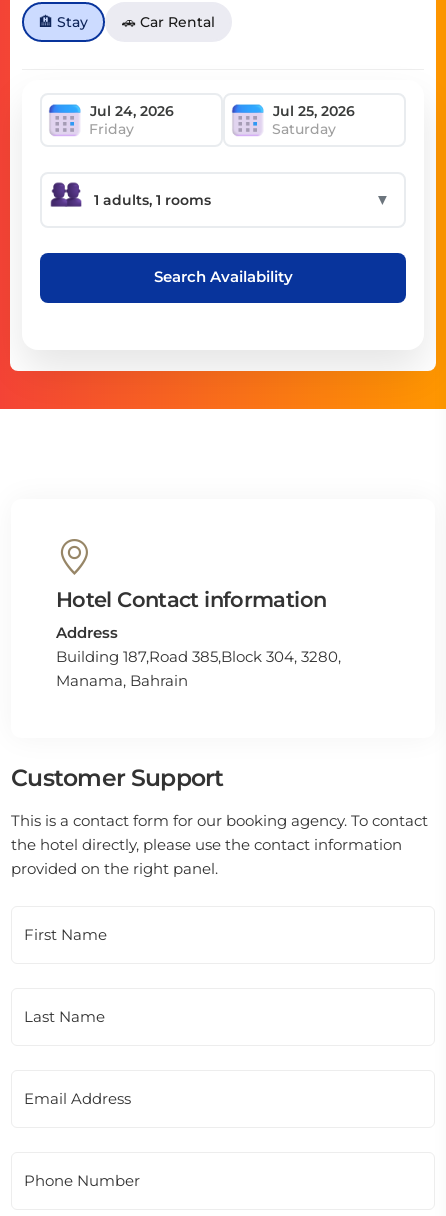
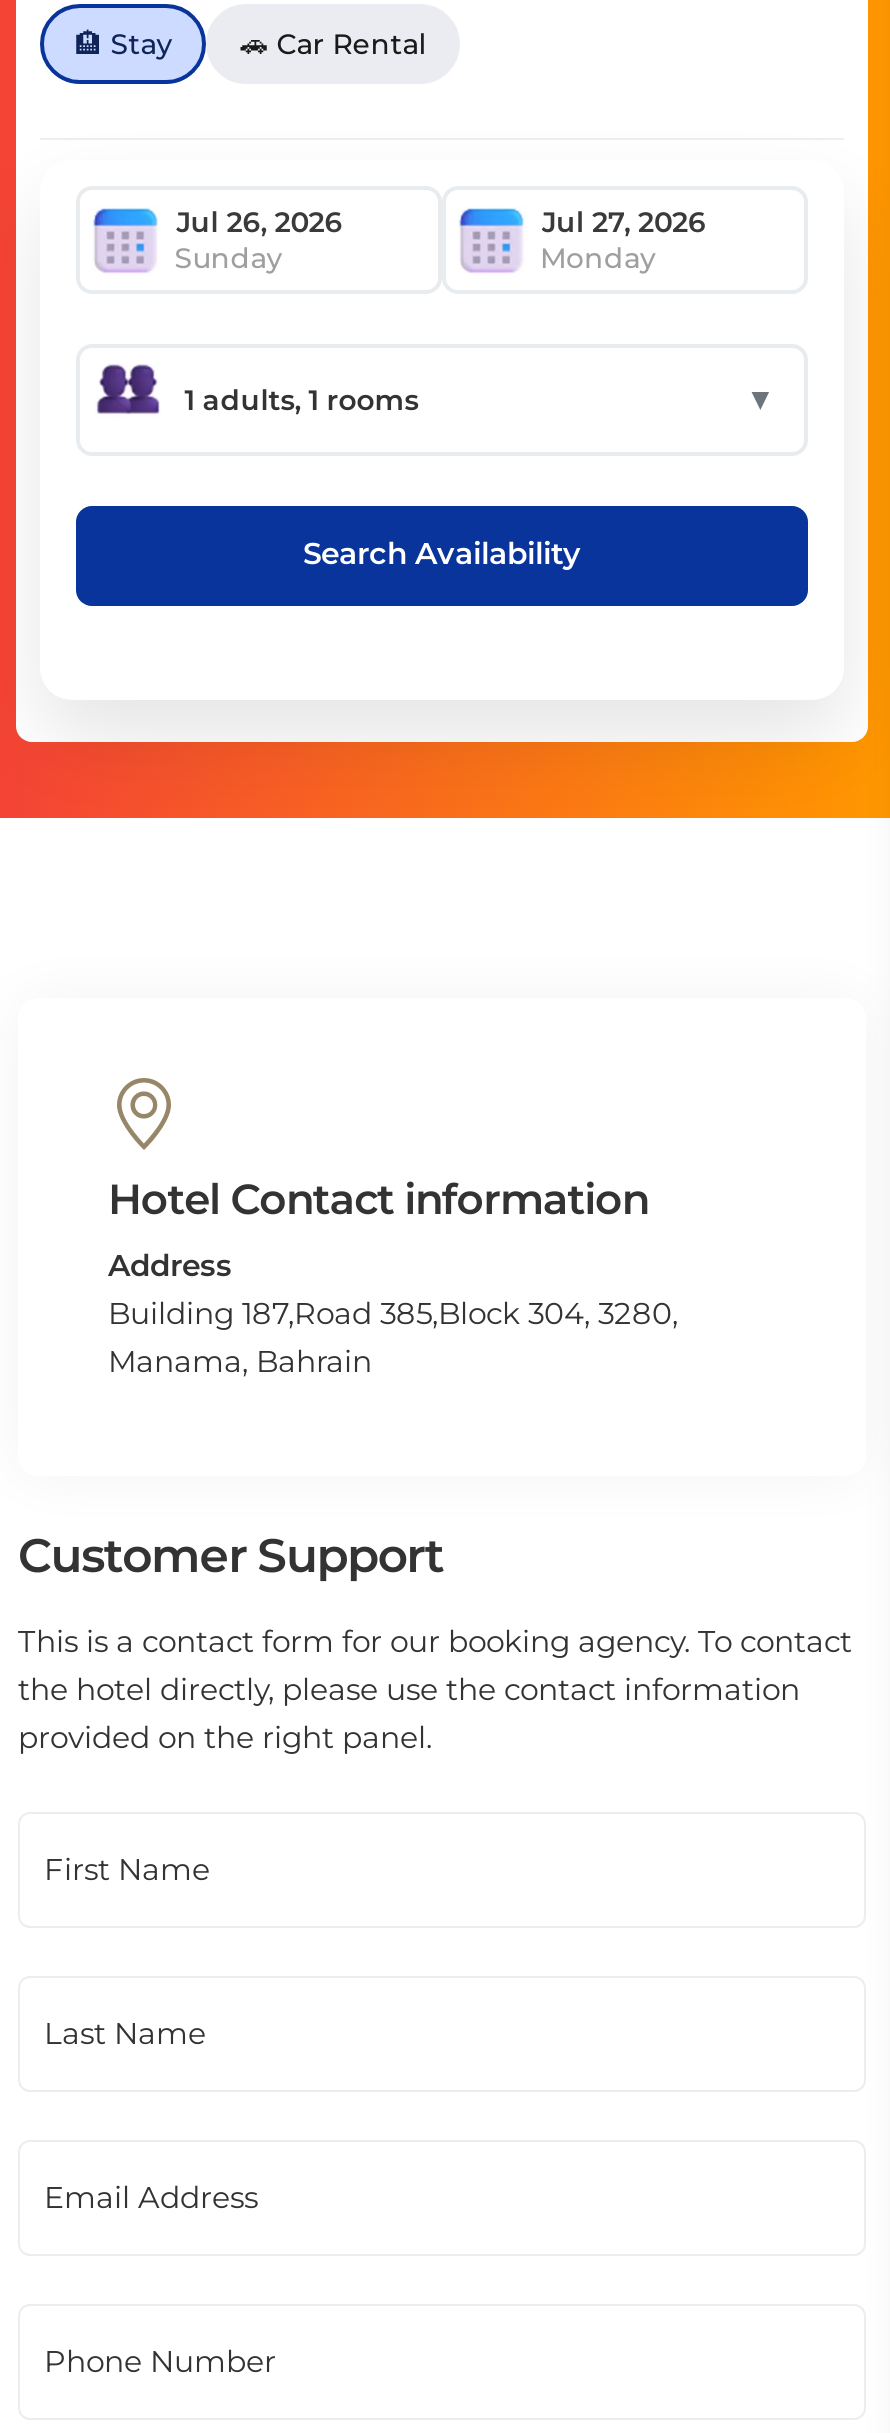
[89,119,336,137] Friday | Saturday -> [174,239,656,275] Sunday | Monday

